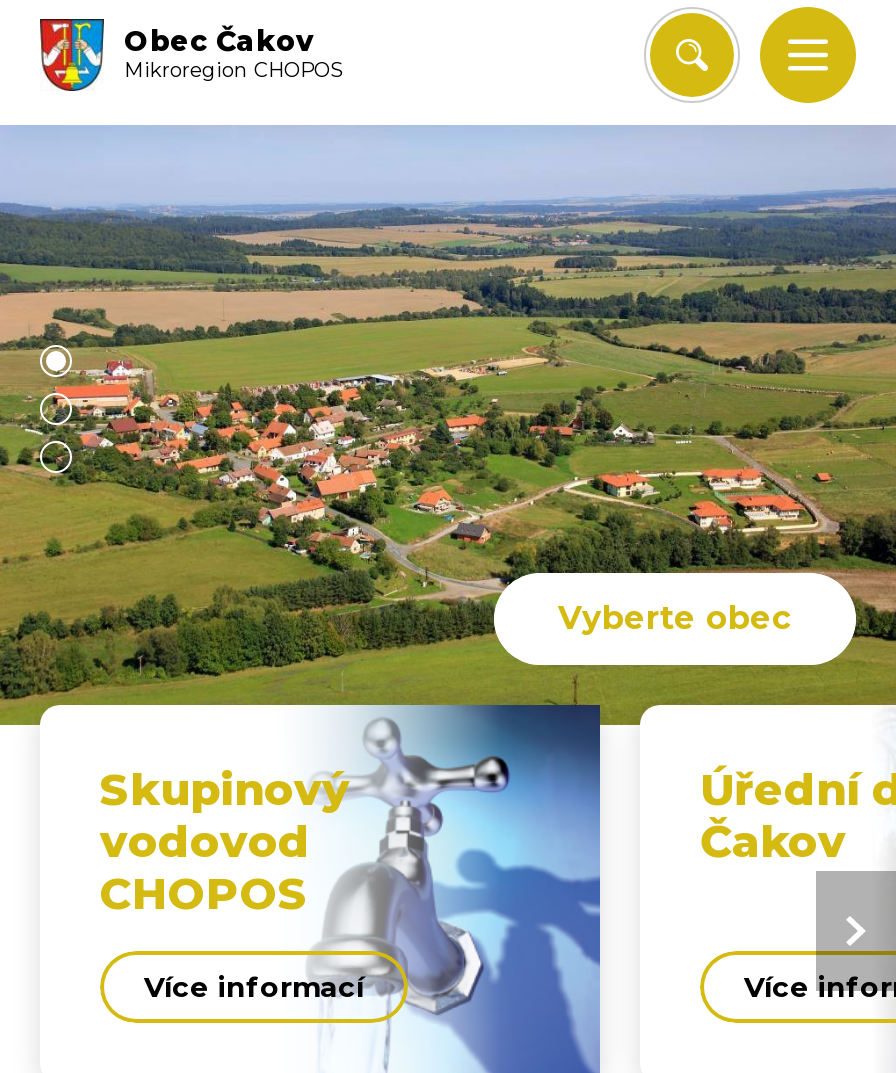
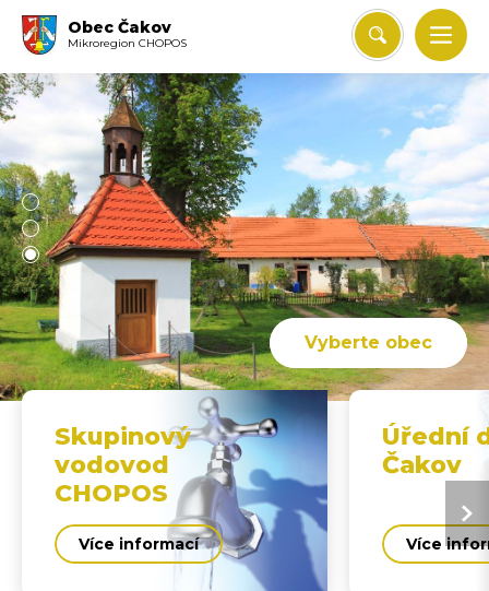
[6,125,890,725] [image] -> [3,72,486,401] [image]

